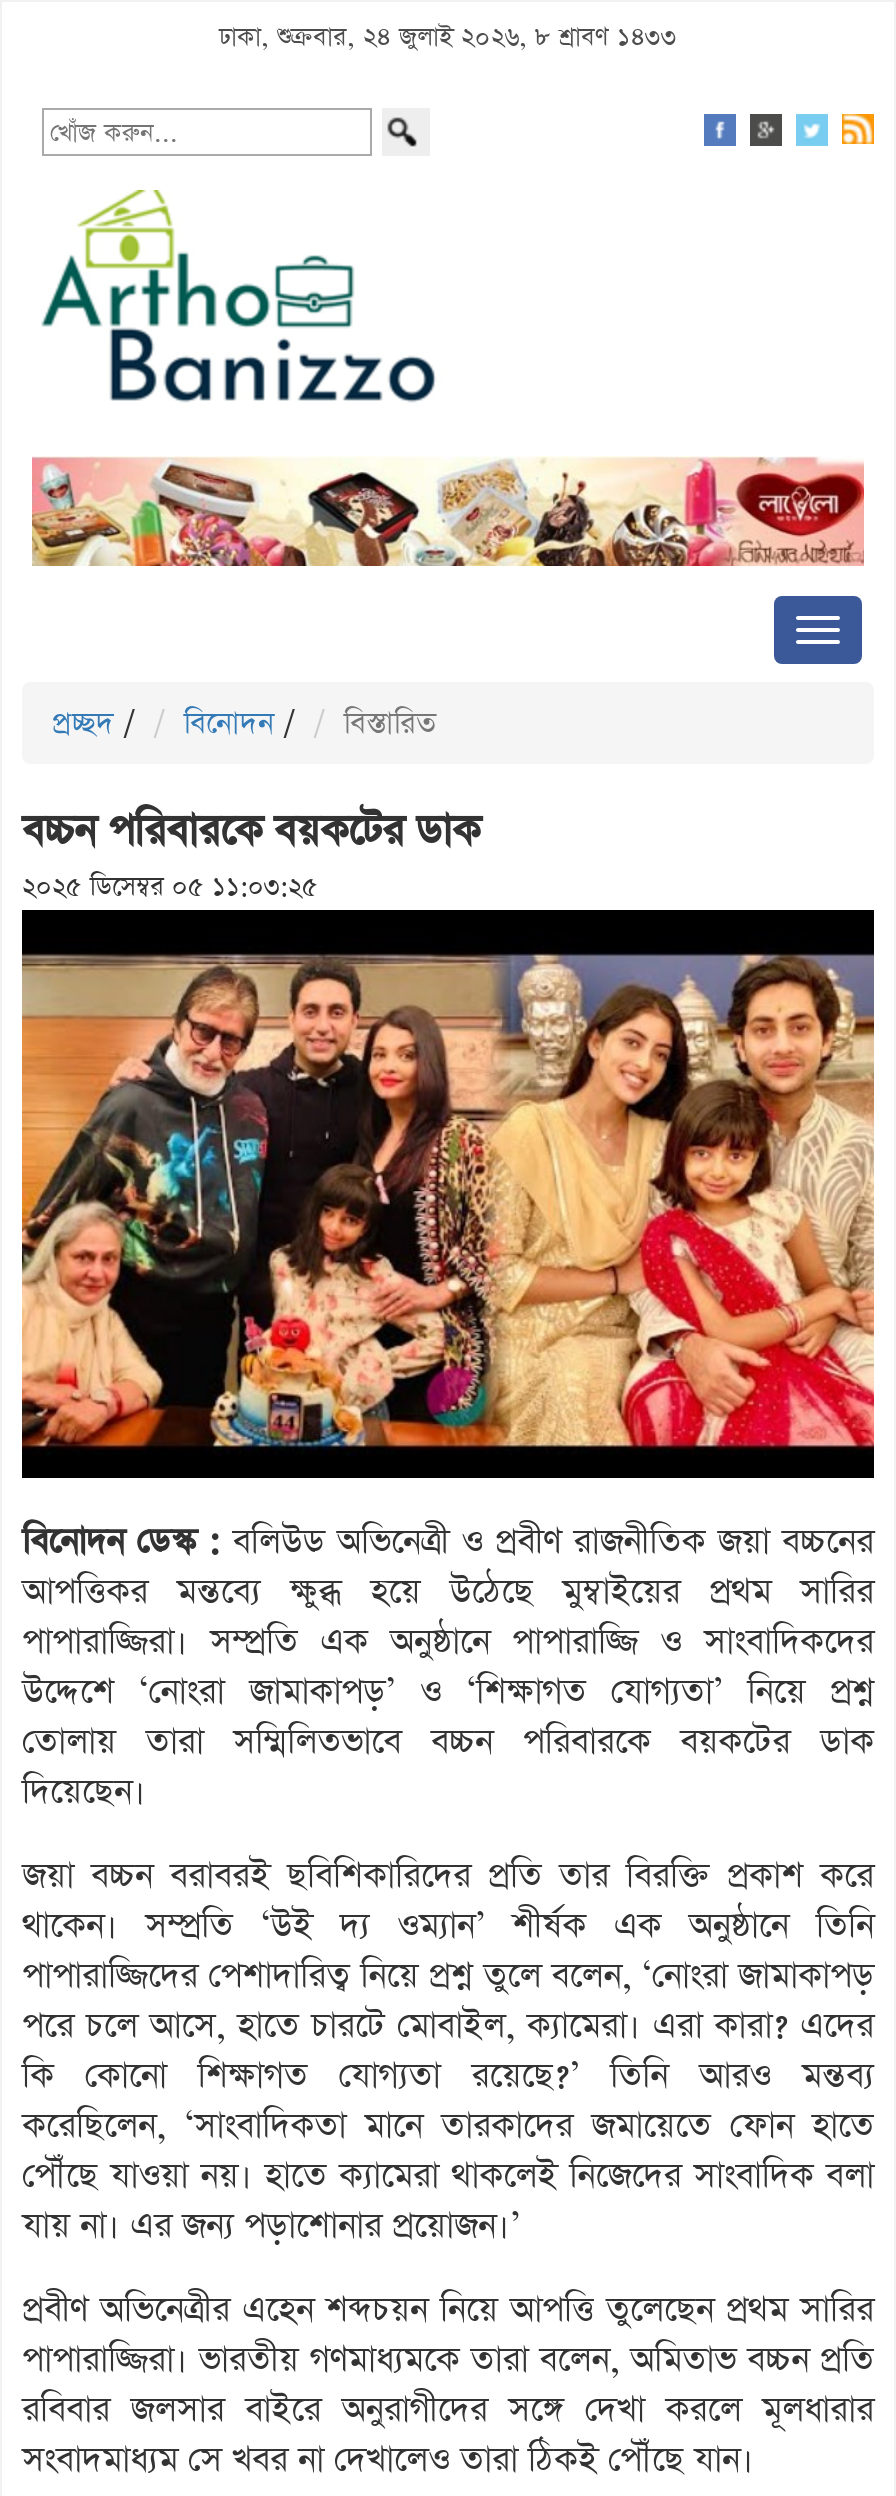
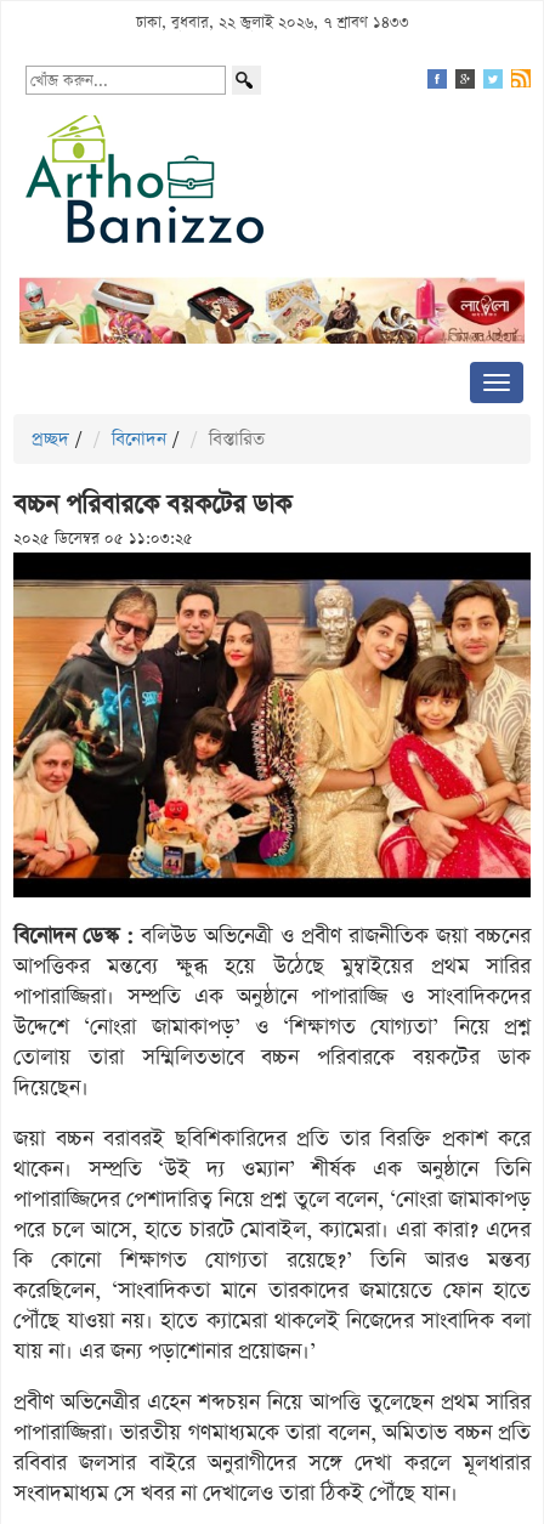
[219,20,677,54] ঢাকা, শুক্রবার, ২৪ জুলাই ২০২৬, ৮ শ্রাবণ ১৪৩৩ -> [135,12,409,33] ঢাকা, বুধবার, ২২ জুলাই ২০২৬, ৭ শ্রাবণ ১৪৩৩

